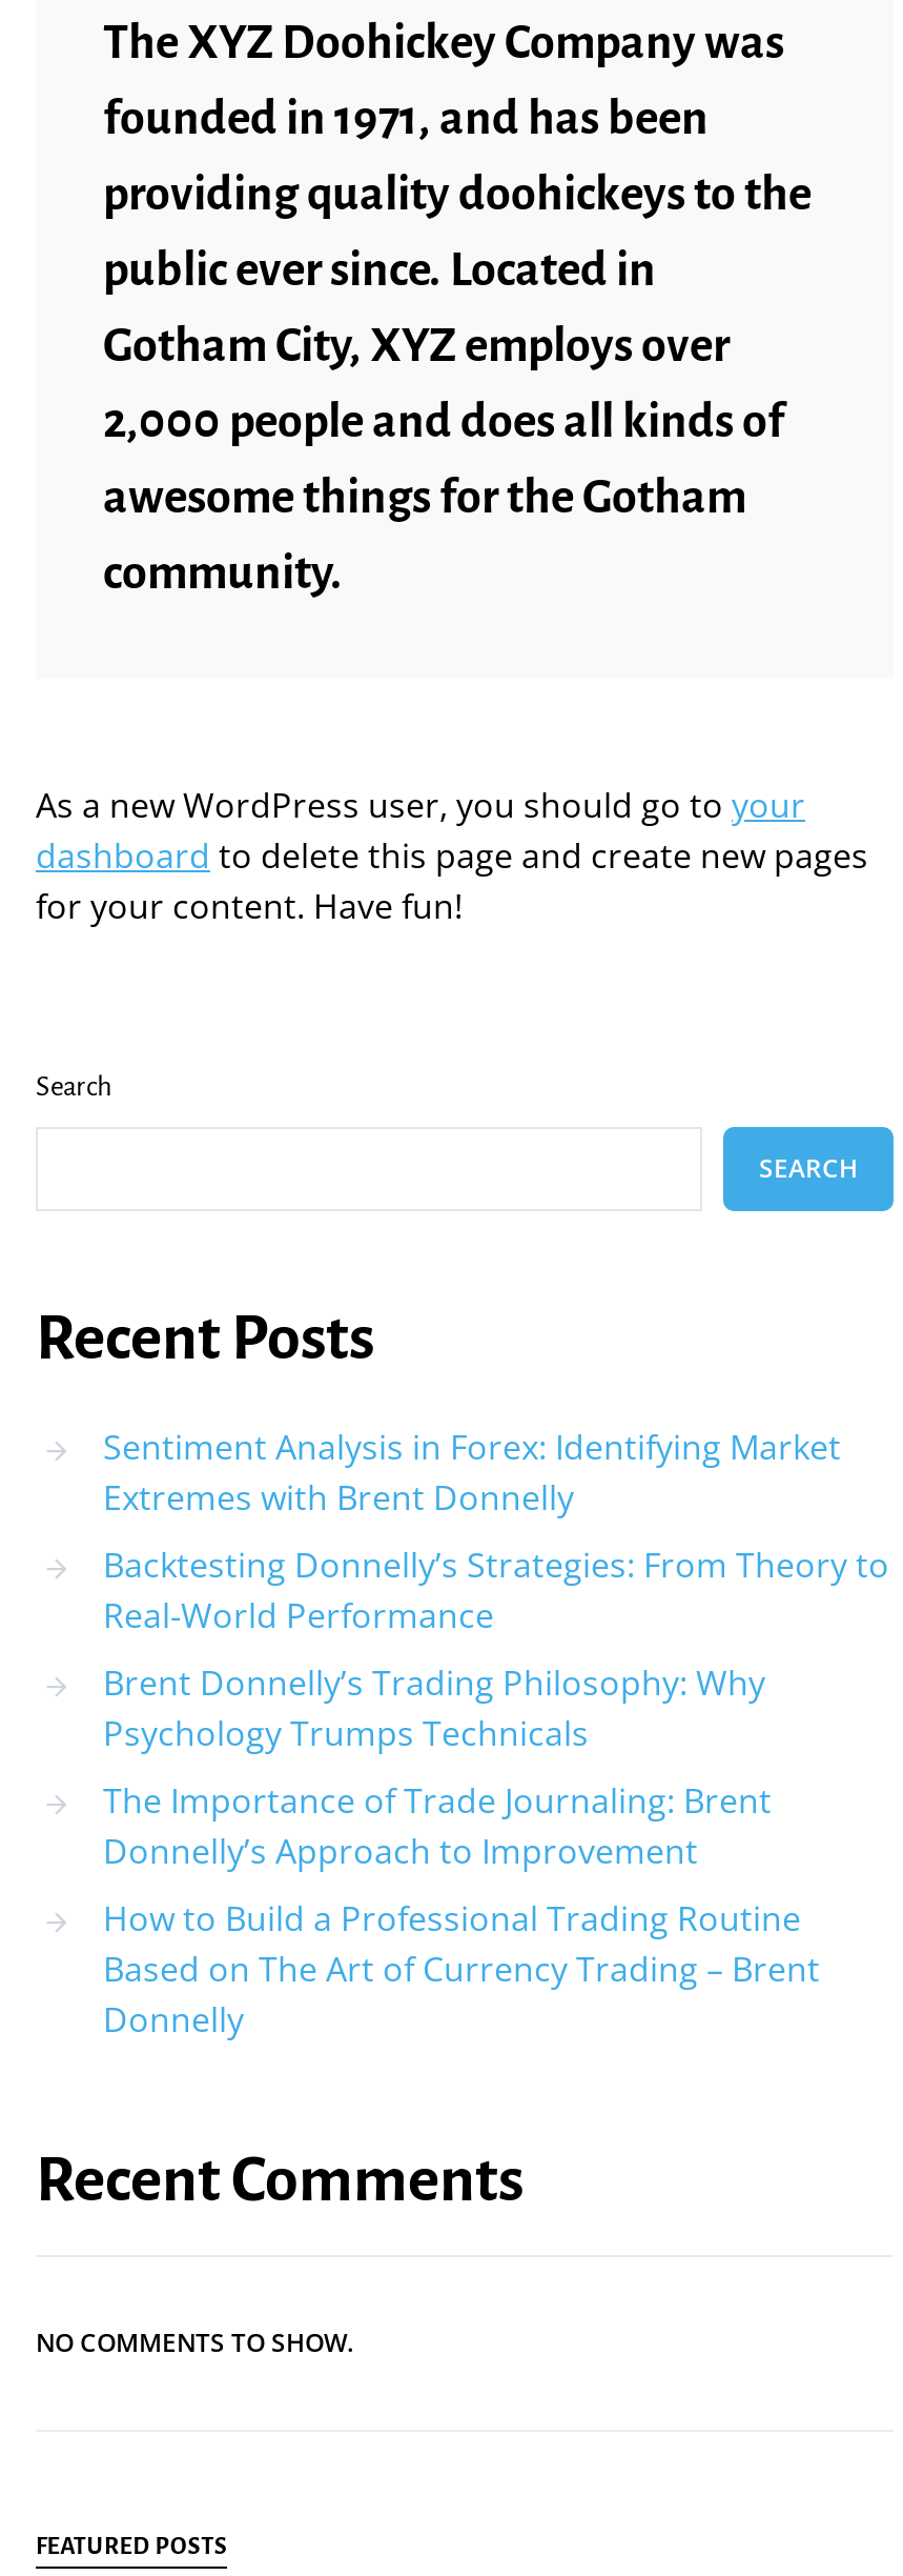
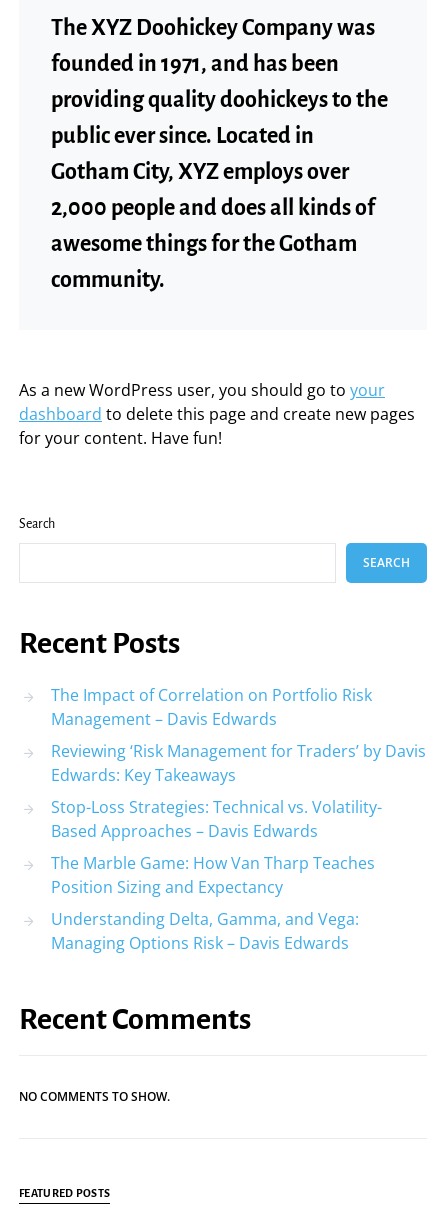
[103,1424,841,1521] Sentiment Analysis in Forex: Identifying Market | Extremes with Brent Donnelly -> [51,684,372,730] The Impact of Correlation on Portfolio Risk | Management – Davis Edwards
[103,1542,889,1638] Backtesting Donnelly’s Strategies: From Theory to | Real-World Performance -> [51,740,426,786] Reviewing ‘Risk Management for Traders’ by Davis | Edwards: Key Takeaways
[103,1659,765,1756] Brent Donnelly’s Trading Philosophy: Why | Psychology Trumps Technicals -> [51,796,382,842] Stop-Loss Strategies: Technical vs. Volatility- | Based Approaches – Davis Edwards
[103,1777,772,1874] The Importance of Trade Journaling: Brent | Donnelly’s Approach to Improvement -> [51,852,375,898] The Marble Game: How Van Tharp Teaches | Position Sizing and Expectancy
[103,1895,820,2042] How to Build a Professional Trading Routine | Based on The Art of Currency Trading – Brent | Donnelly -> [51,908,359,954] Understanding Delta, Gamma, and Vega: | Managing Options Risk – Davis Edwards

